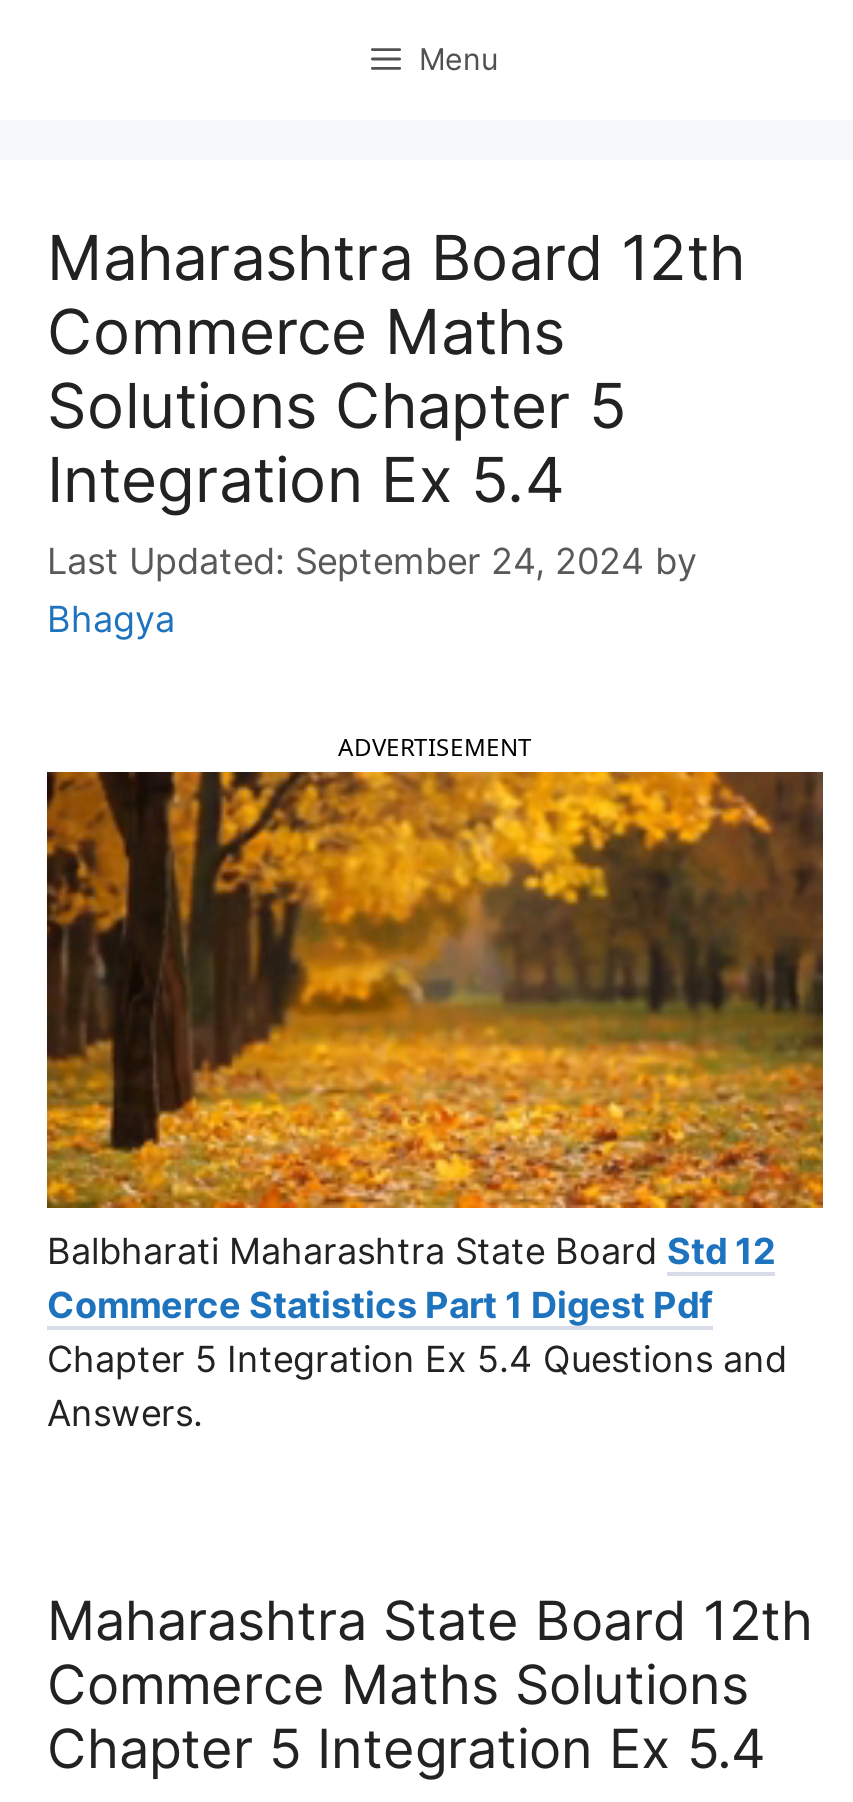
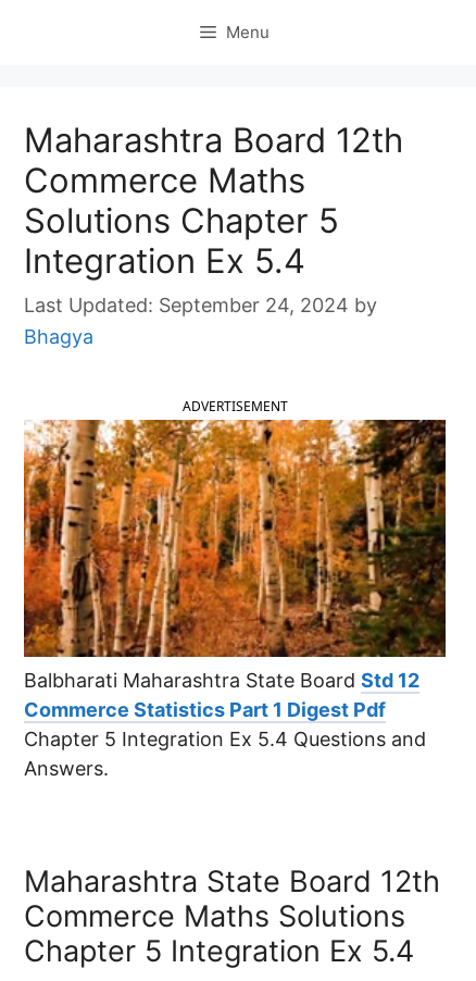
[45,770,825,1210] [image] -> [23,419,447,658] [image]

